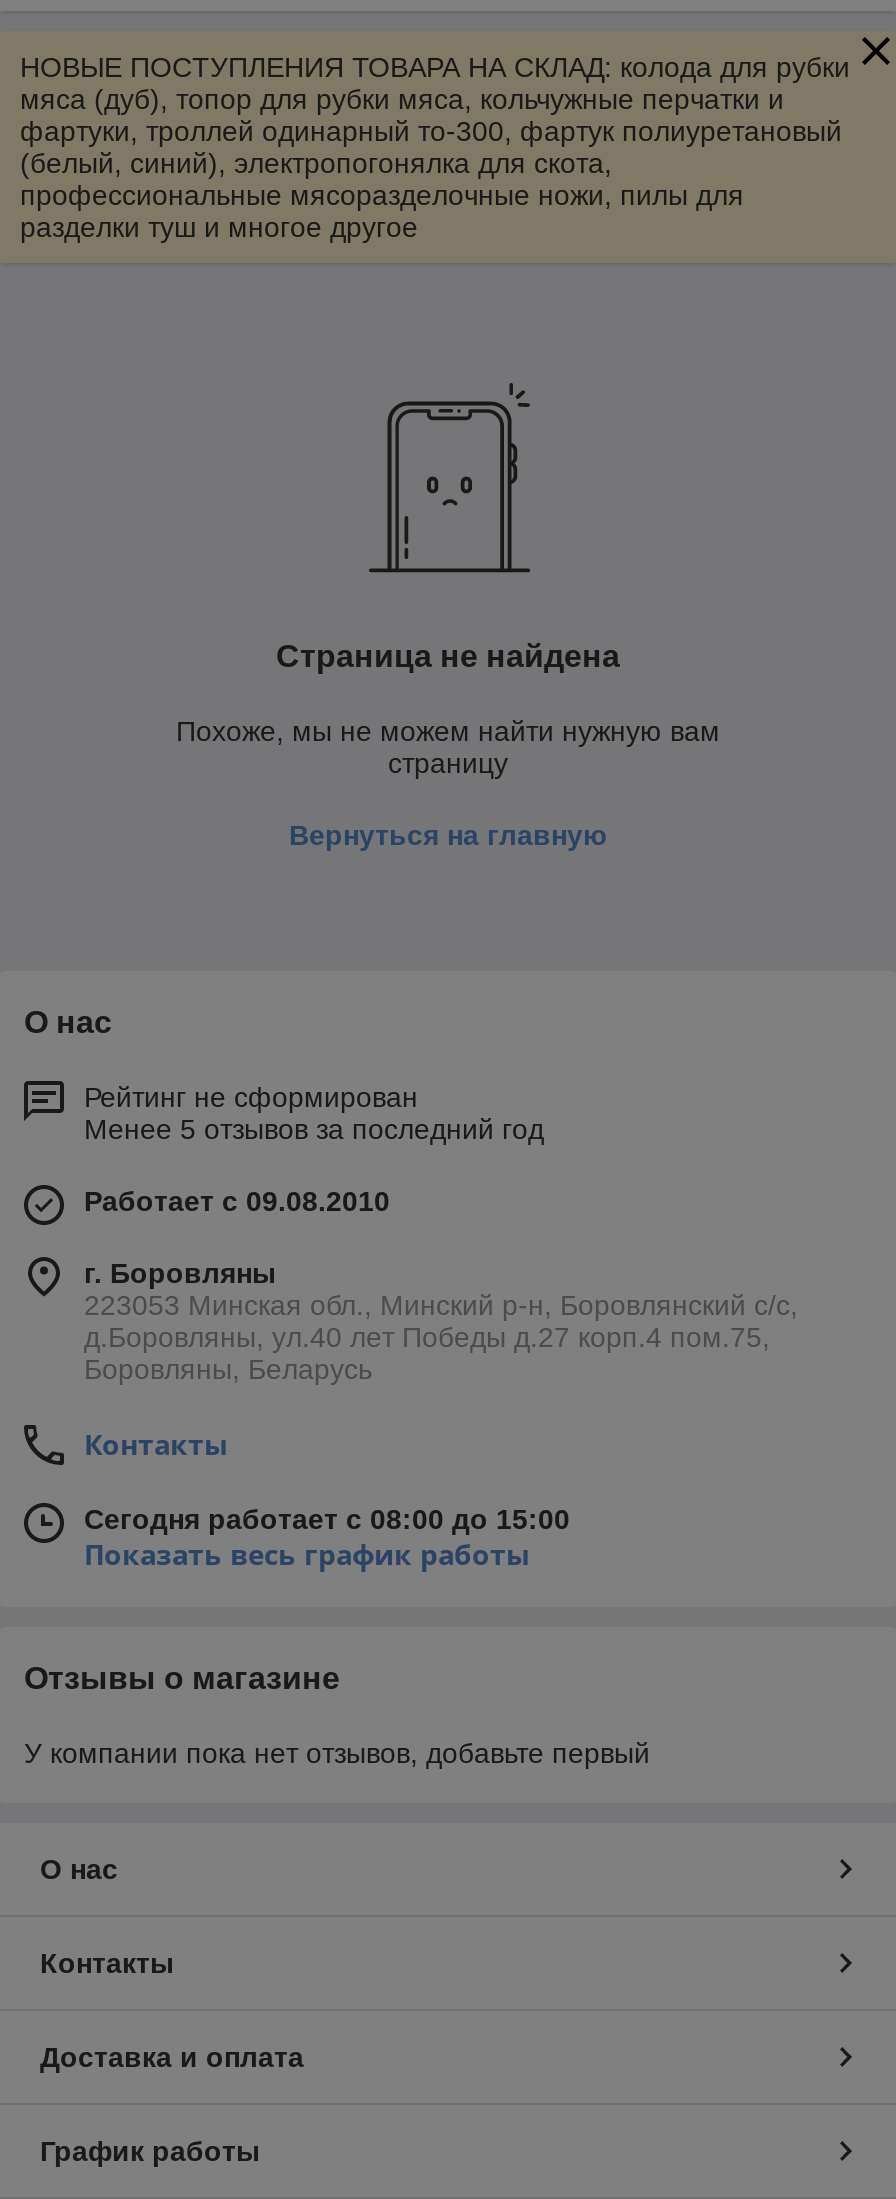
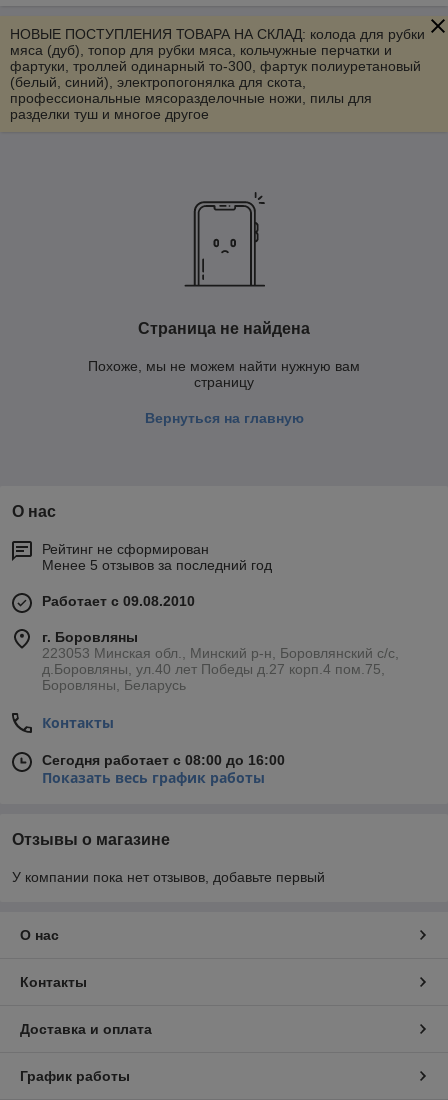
[84,1503,570,1535] Сегодня работает с 08:00 до 15:00 -> [42,752,285,768] Сегодня работает с 08:00 до 16:00

